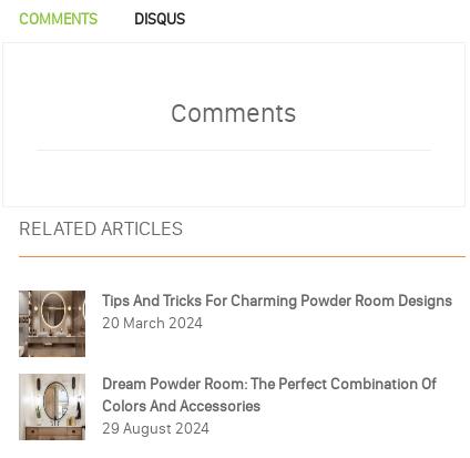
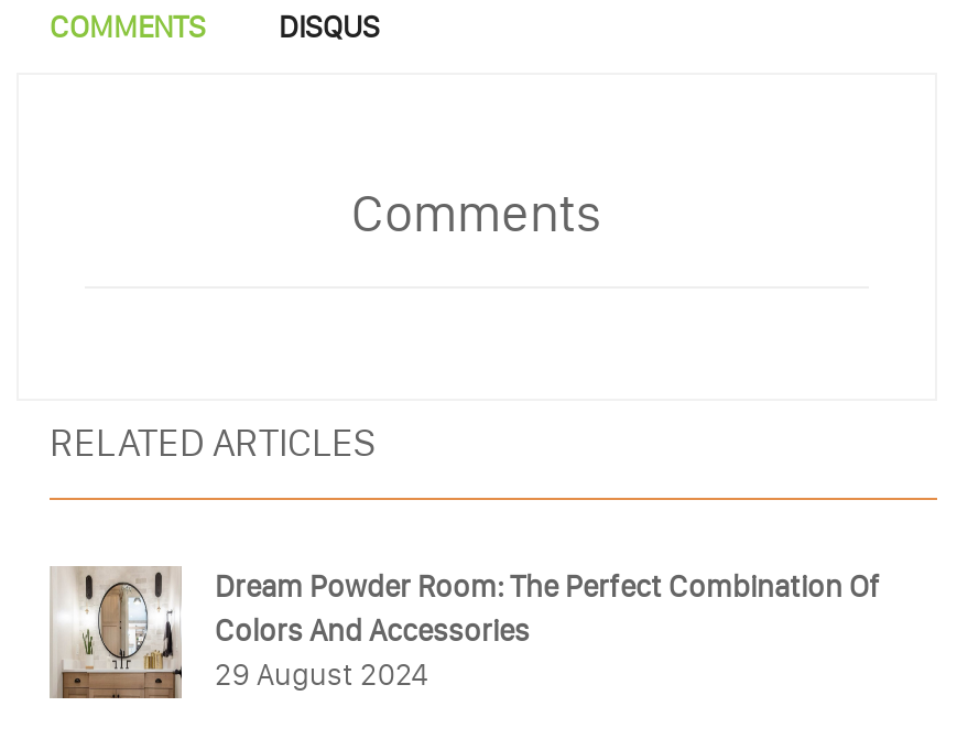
[19,291,452,358] [image] | Tips And Tricks For Charming Powder Room Designs | 20 March 2024 -> none

